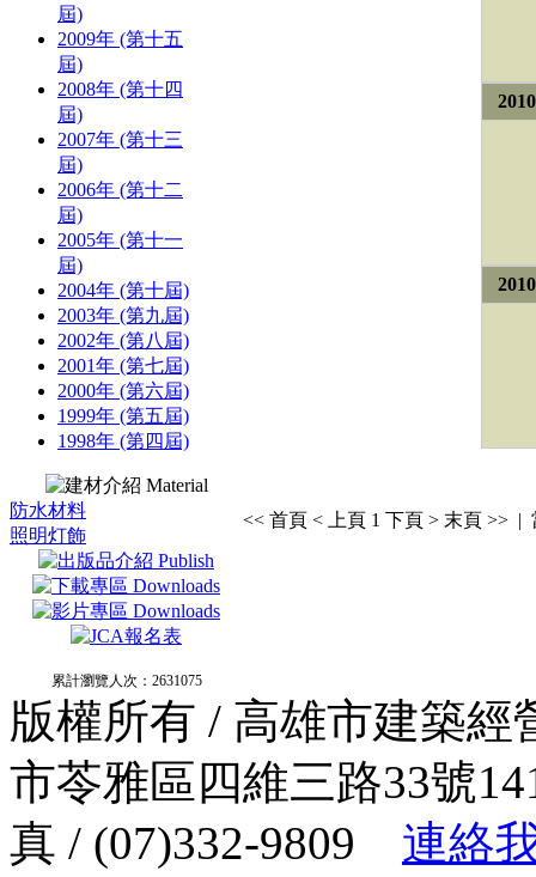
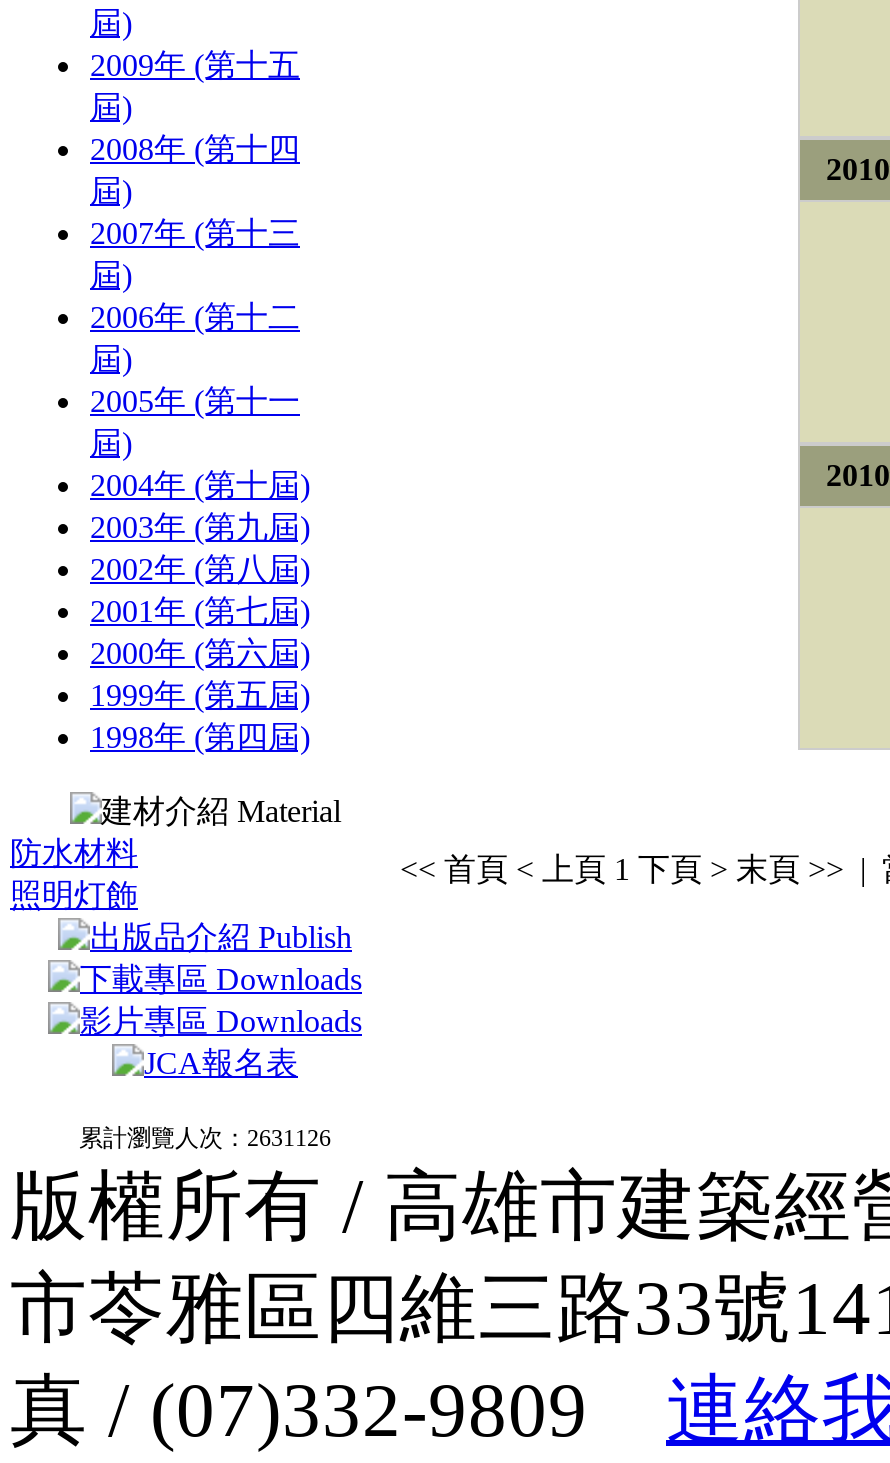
[51,672,202,689] 累計瀏覽人次：2631075 -> [79,1124,331,1152] 累計瀏覽人次：2631126

